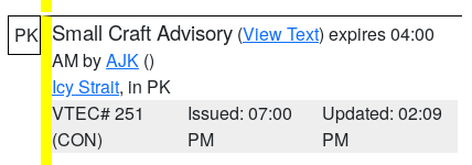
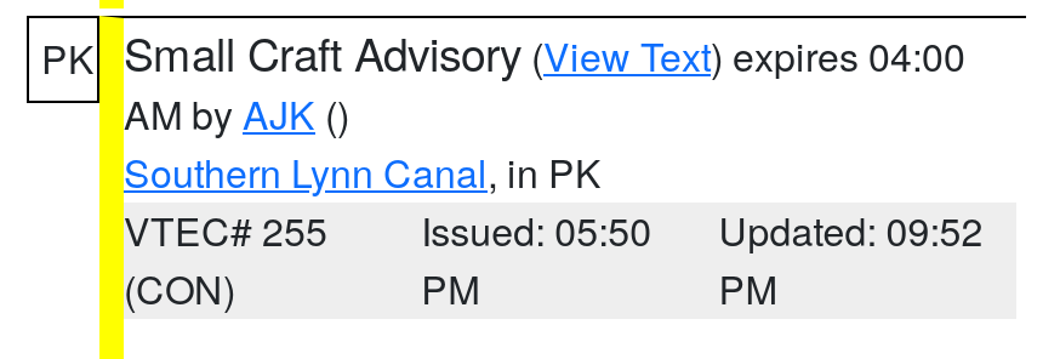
[52,74,171,125] Icy Strait, in PK | VTEC# 251 -> [124,144,602,258] Southern Lynn Canal, in PK | VTEC# 255
[187,100,292,125] Issued: 07:00 -> [421,203,652,258] Issued: 05:50
[322,100,442,125] Updated: 02:09 -> [718,203,983,258] Updated: 09:52

